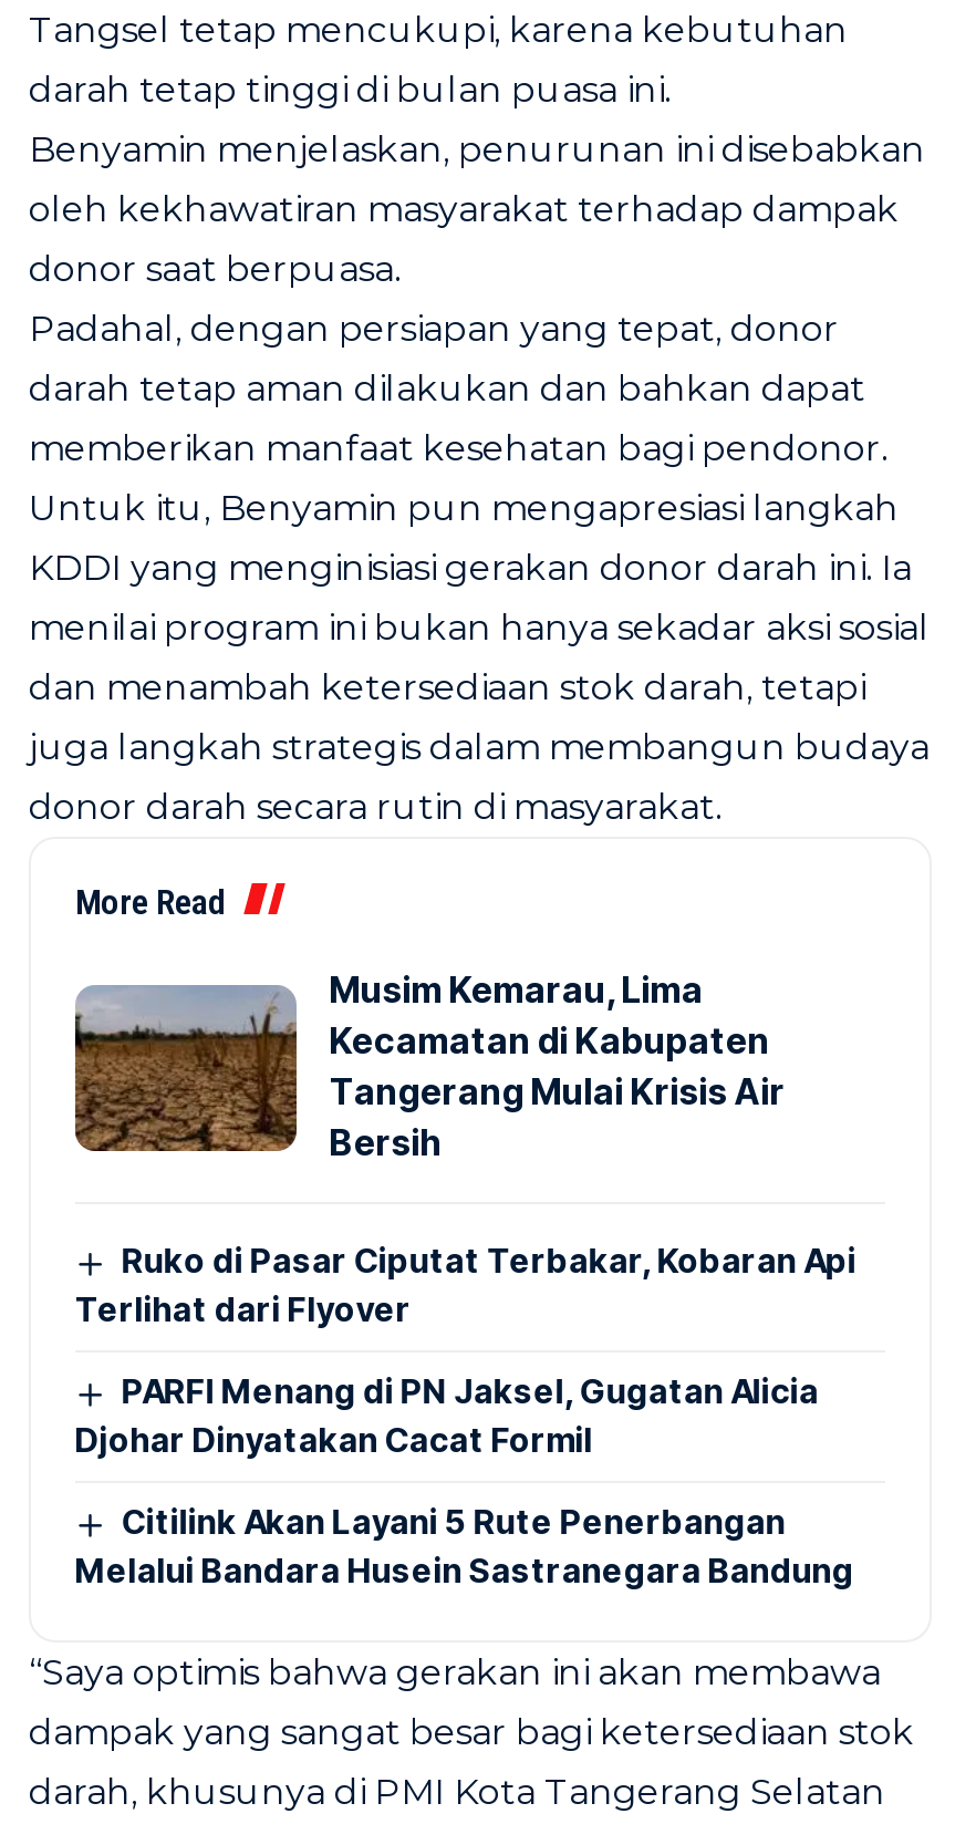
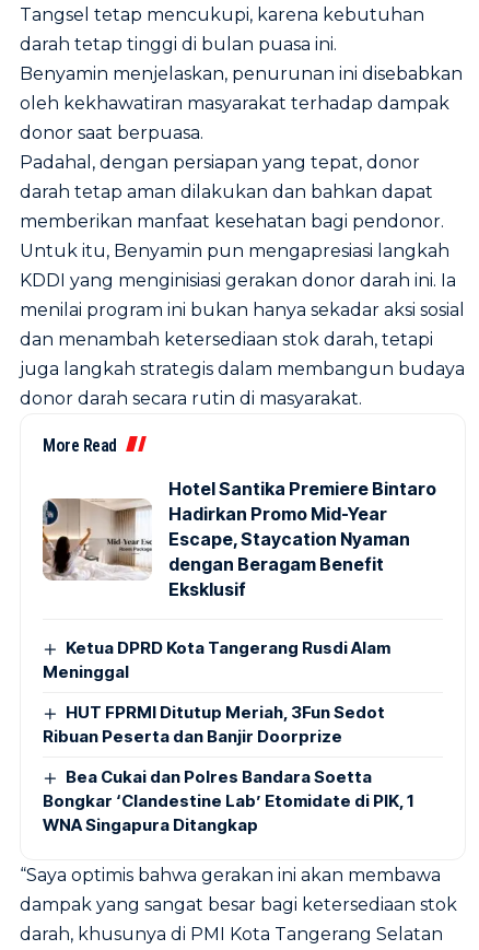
[75,968,786,1165] [image] | Musim Kemarau, Lima | Kecamatan di Kabupaten | Tangerang Mulai Krisis Air | Bersih -> [42,478,436,600] [image] | Hotel Santika Premiere Bintaro | Hadirkan Promo Mid-Year | Escape, Staycation Nyaman | dengan Beragam Benefit | Eksklusif
[75,1240,857,1331] Ruko di Pasar Ciputat Terbakar, Kobaran Api | Terlihat dari Flyover -> [43,638,391,682] Ketua DPRD Kota Tangerang Rusdi Alam | Meninggal
[75,1371,819,1461] PARFI Menang di PN Jaksel, Gugatan Alicia | Djohar Dinyatakan Cacat Formil -> [43,702,385,747] HUT FPRMI Ditutup Meriah, 3Fun Sedot | Ribuan Peserta dan Banjir Doorprize
[75,1501,854,1592] Citilink Akan Layani 5 Rute Penerbangan | Melalui Bandara Husein Sastranegara Bandung -> [43,767,413,835] Bea Cukai dan Polres Bandara Soetta | Bongkar ‘Clandestine Lab’ Etomidate di PIK, 1 | WNA Singapura Ditangkap

